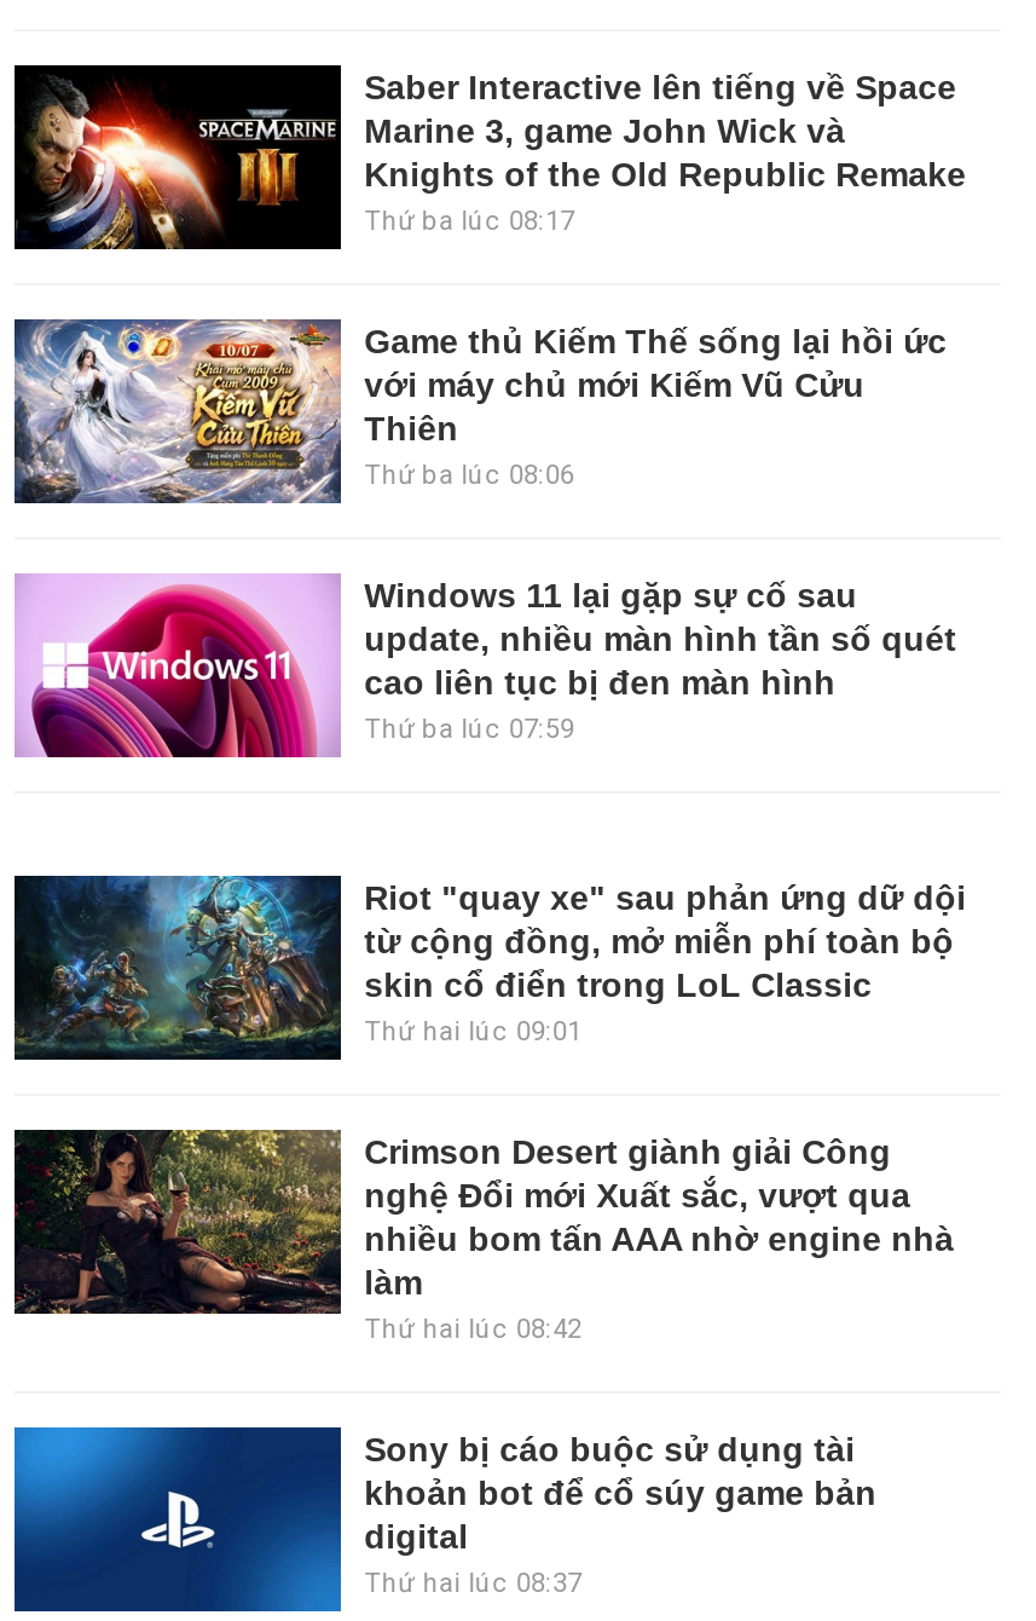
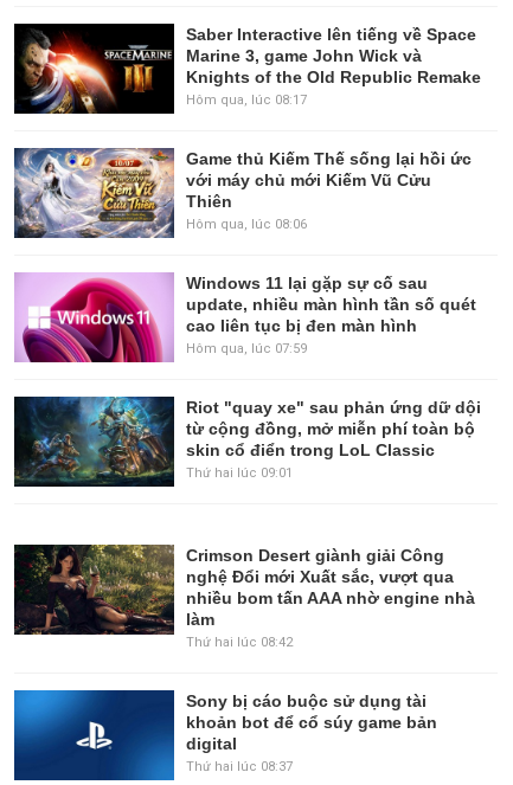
[364,204,574,236] Thứ ba lúc 08:17 -> [186,93,306,108] Hôm qua, lúc 08:17
[364,458,574,490] Thứ ba lúc 08:06 -> [186,217,306,233] Hôm qua, lúc 08:06
[364,712,574,744] Thứ ba lúc 07:59 -> [186,341,306,357] Hôm qua, lúc 07:59
moved [12,871,966,1060] -> [13,395,481,488]: [image] | Riot "quay xe" sau phản ứng dữ dội | từ cộng đồng, mở miễn phí toàn bộ | skin cổ điển trong LoL Classic | Thứ hai lúc 09:01

